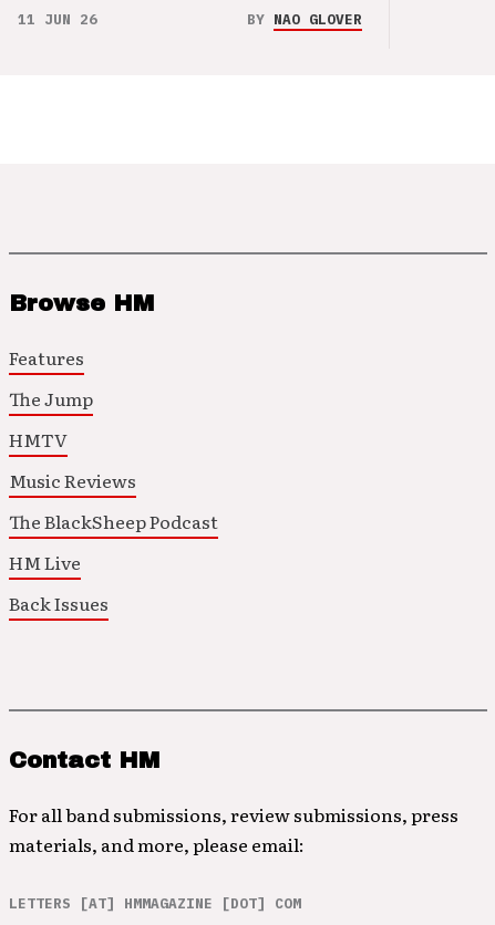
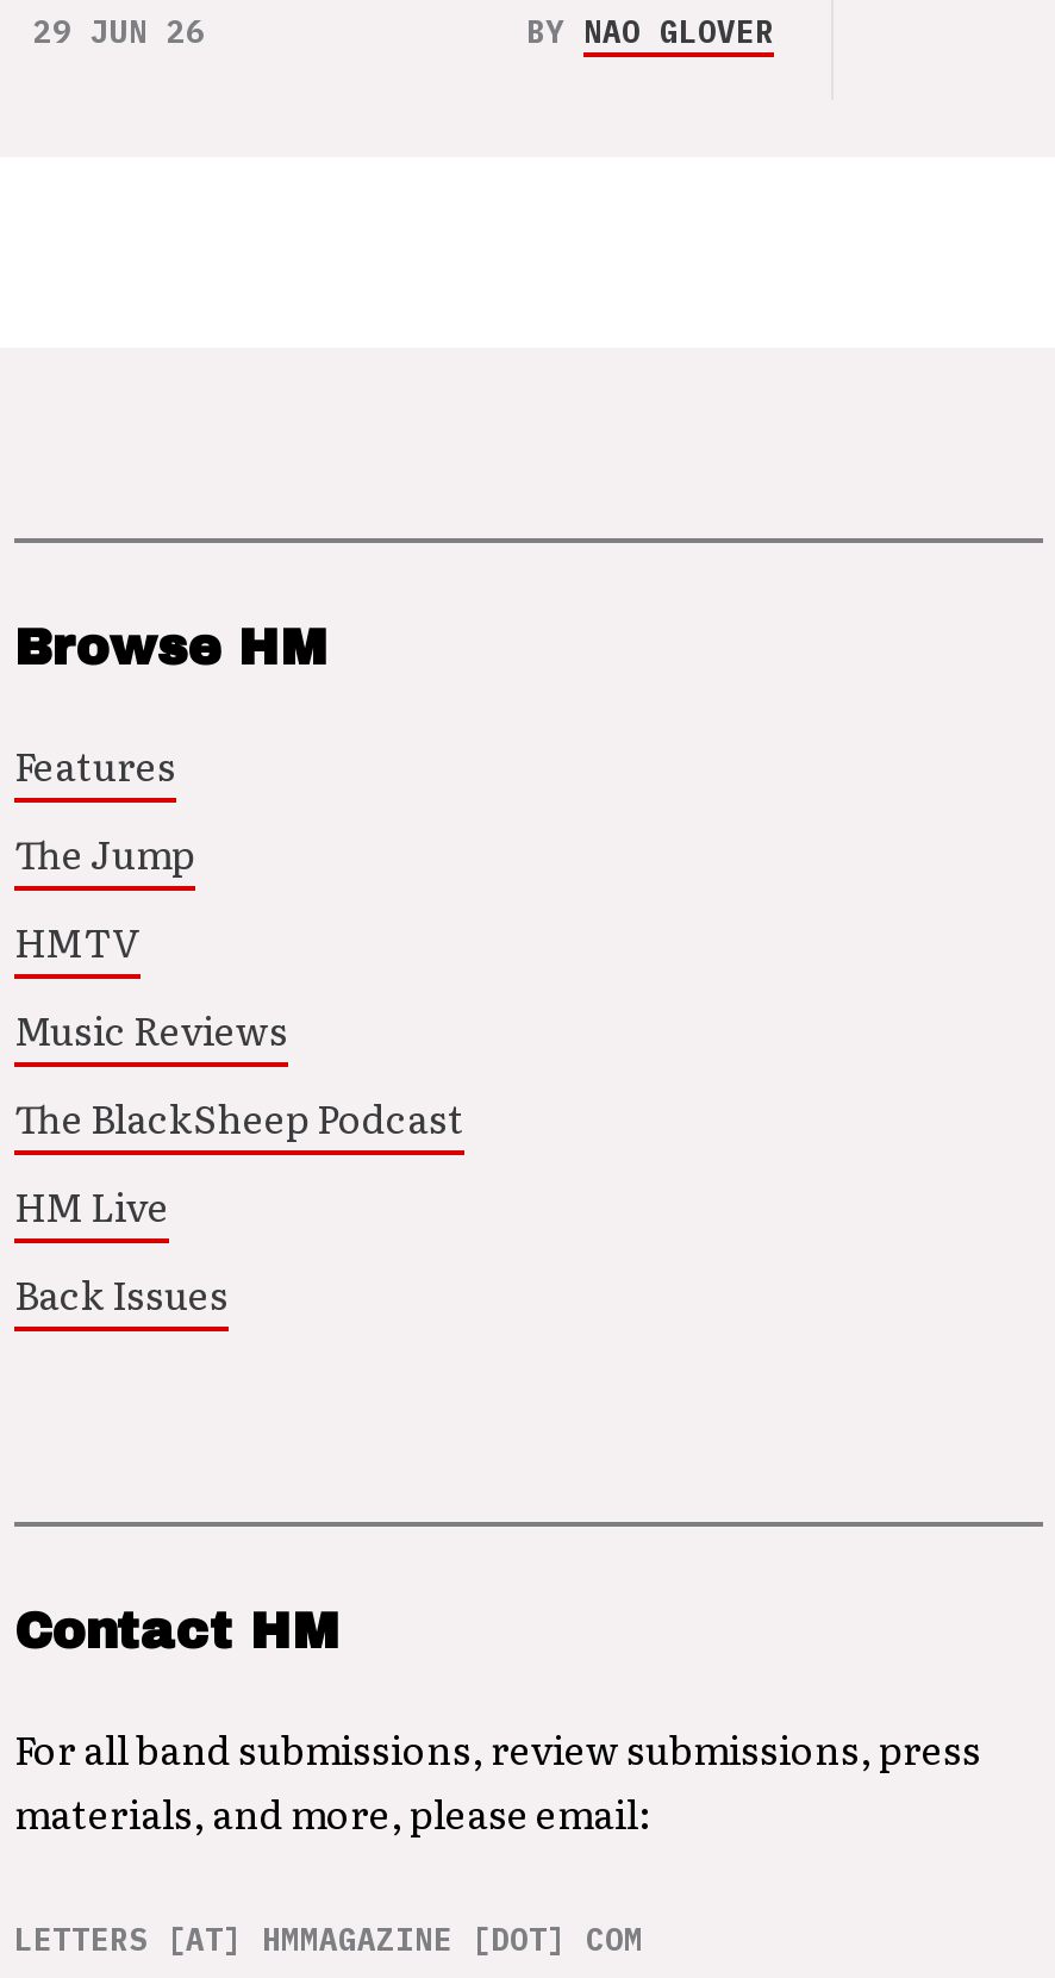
[18,10,97,29] 11 JUN 26 -> [33,12,205,53] 29 JUN 26

